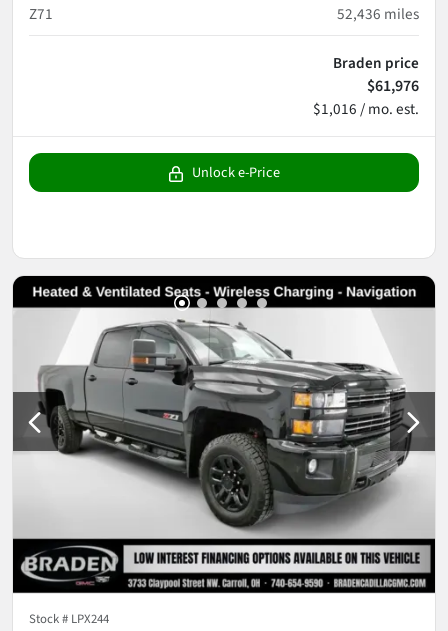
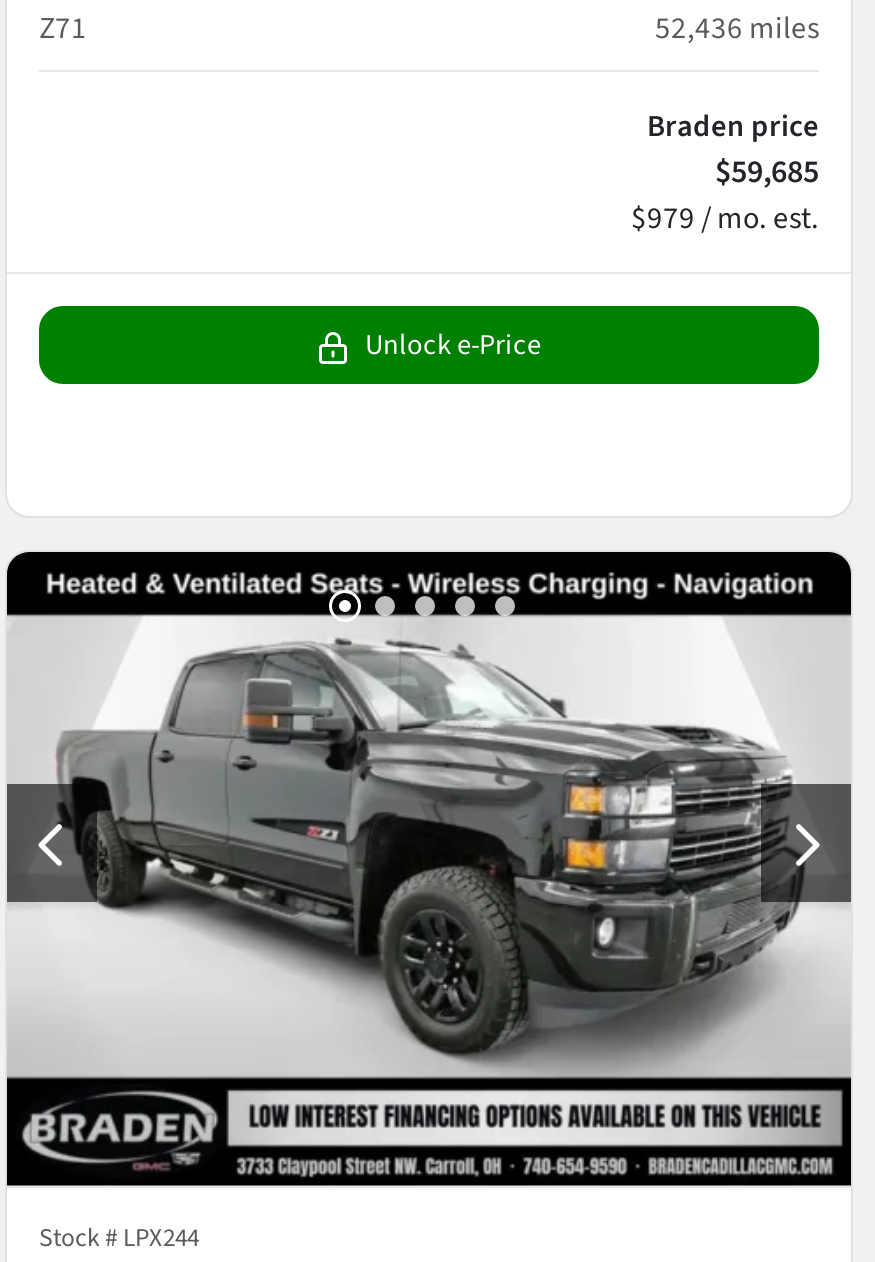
[367,75,419,97] $61,976 -> [715,150,819,194] $59,685
[313,98,419,120] $1,016 / mo. est. -> [631,196,819,240] $979 / mo. est.

